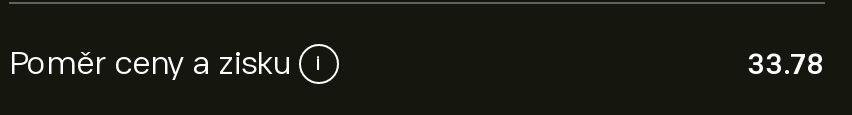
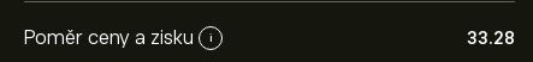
[747,48,825,80] 33.78 -> [467,29,515,48] 33.28

